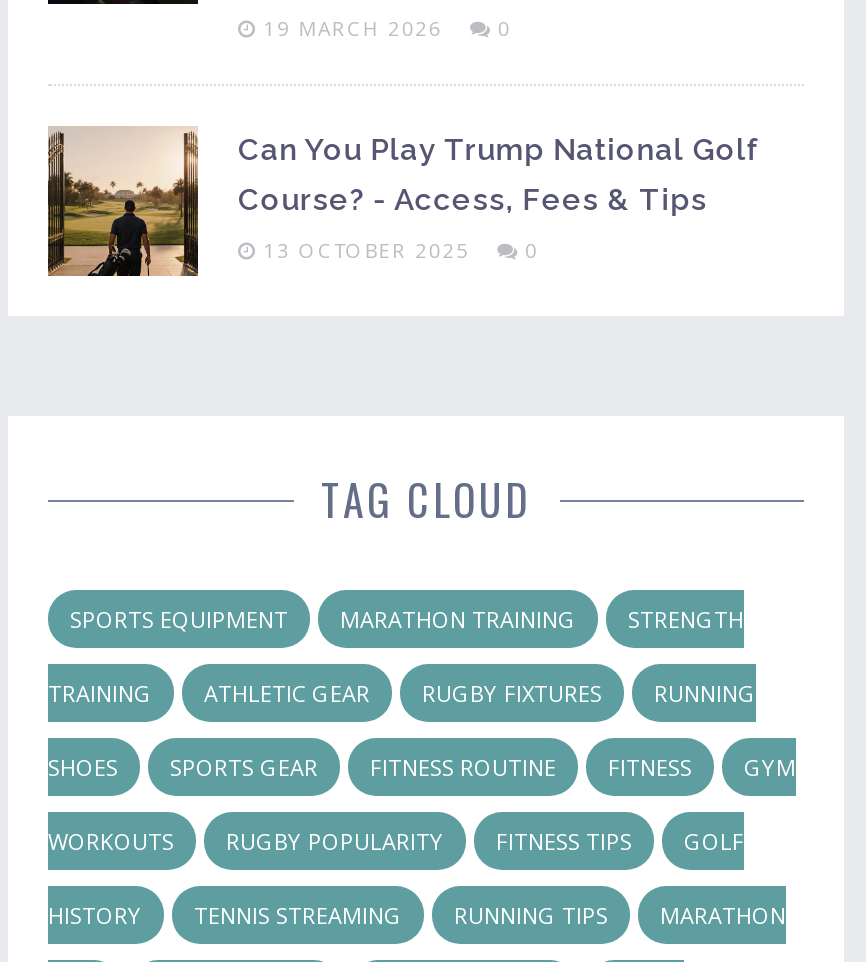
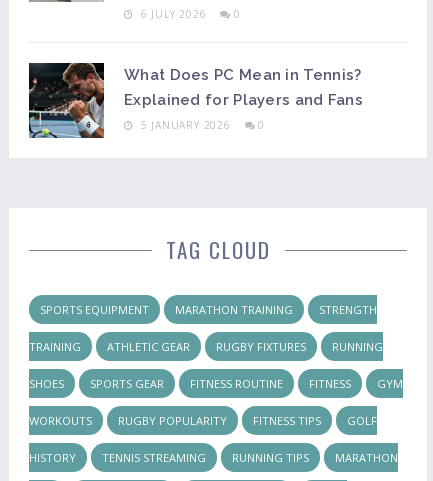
[264,14,511,42] 19 MARCH 2026 0 -> [137,7,241,21] 6 JULY 2026 0
[46,126,761,278] [image] | Can You Play Trump National Golf | Course? - Access, Fees & Tips -> [28,62,363,139] [image] | What Does PC Mean in Tennis? | Explained for Players and Fans
[264,236,538,264] 13 OCTOBER 2025 0 -> [137,118,265,132] 5 JANUARY 2026 0

